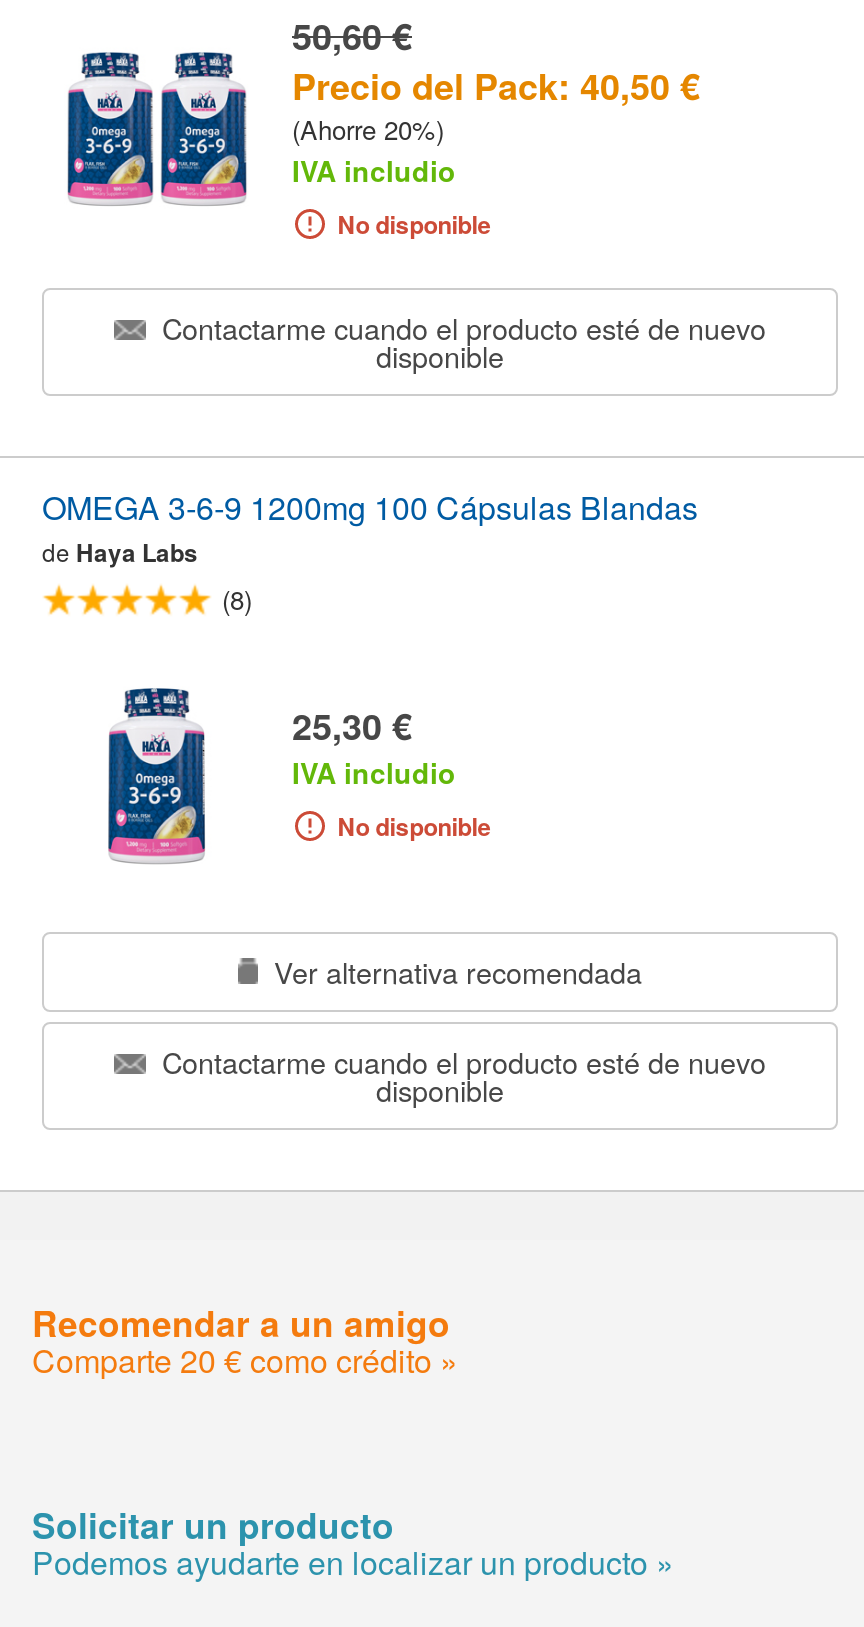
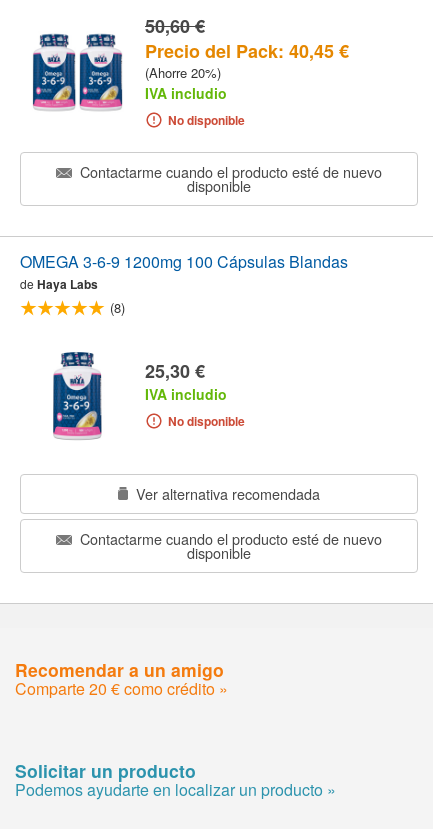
[292,59,700,111] Precio del Pack: 40,50 € -> [145,38,349,64] Precio del Pack: 40,45 €

